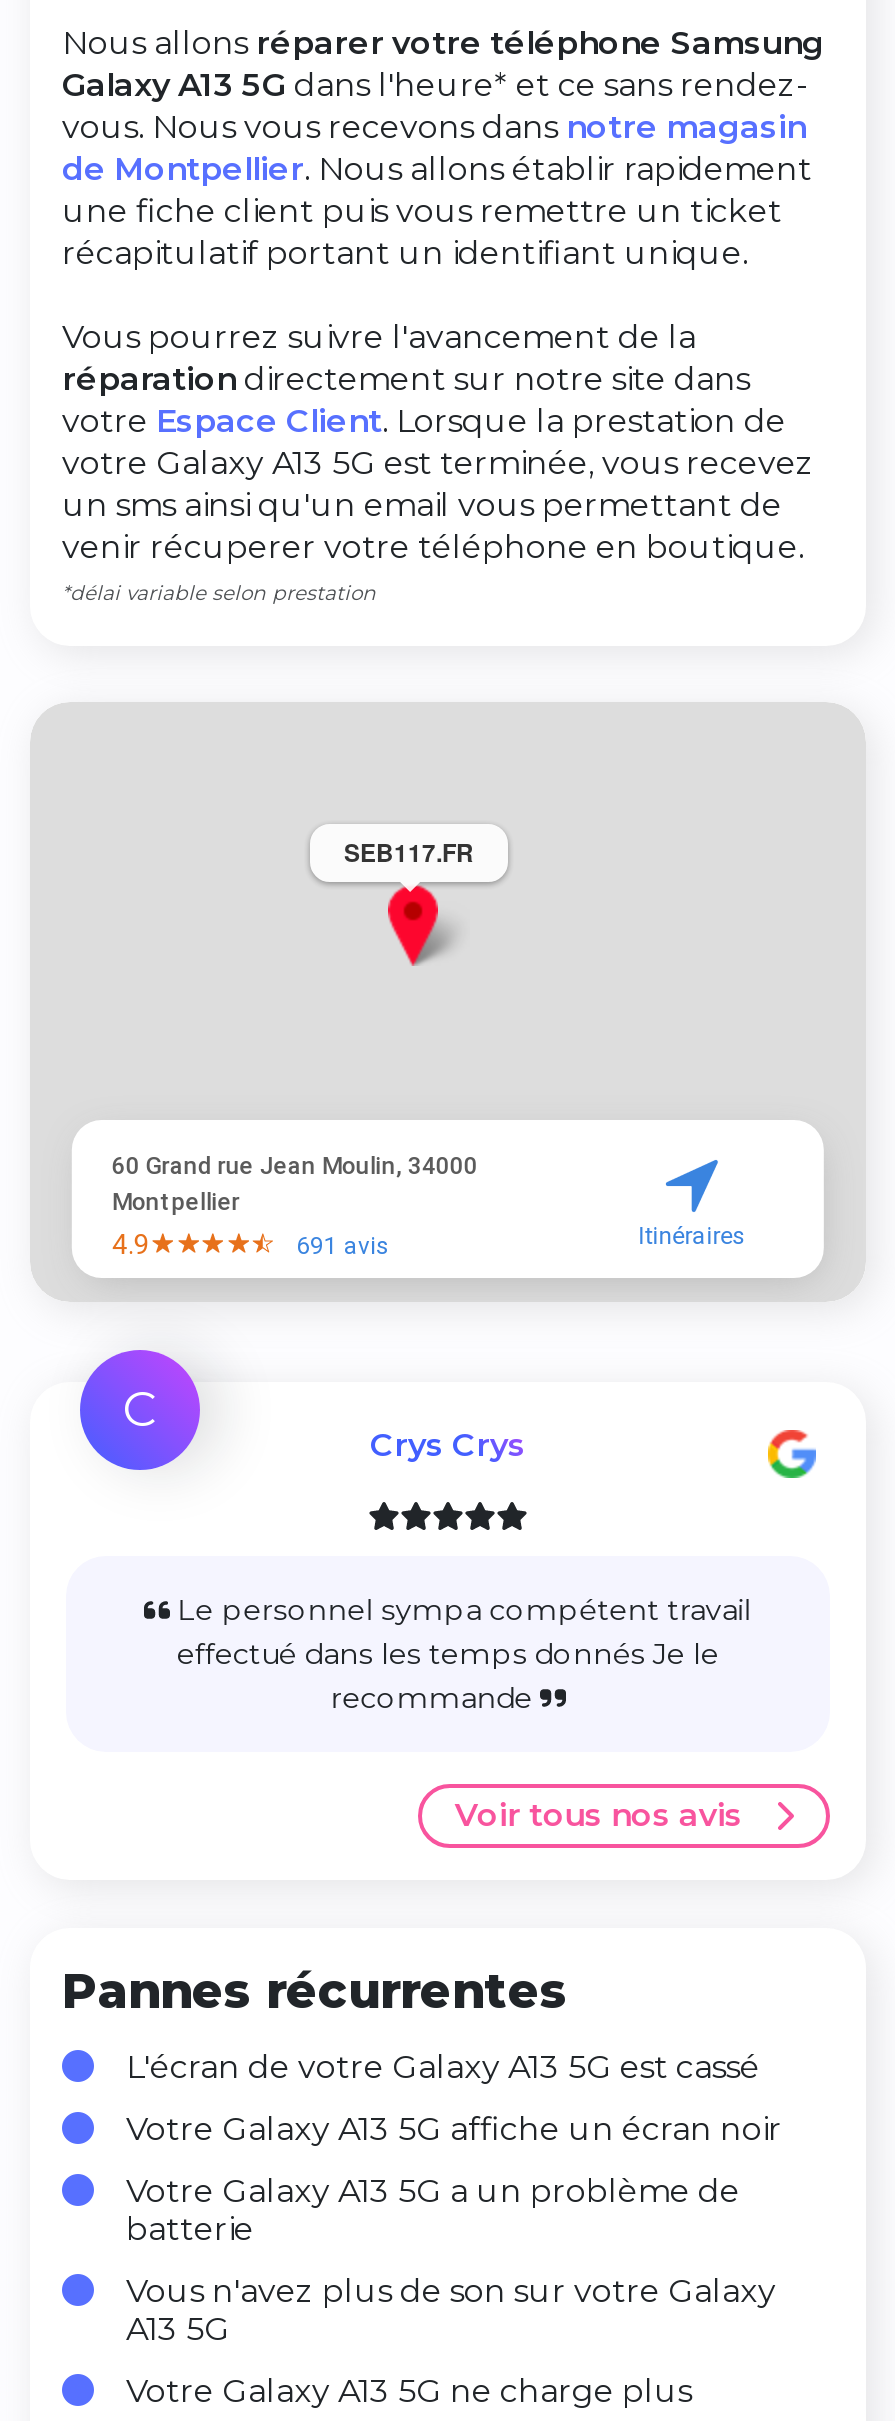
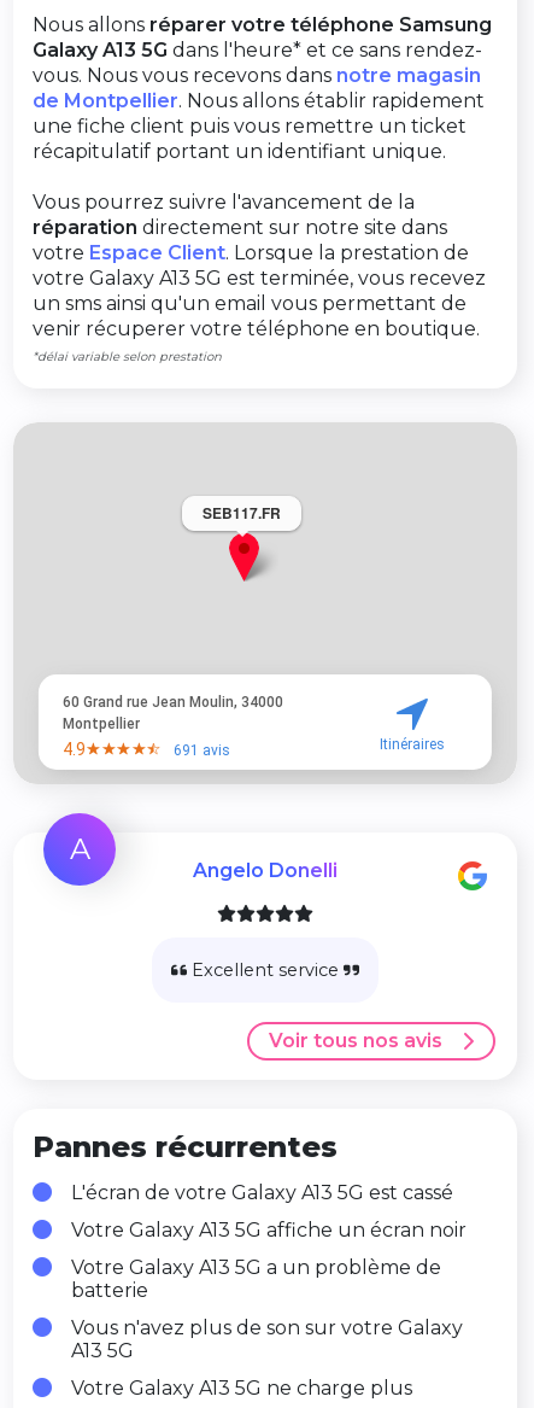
[123,1380,526,1465] C | Crys Crys -> [69,831,338,882] A | Angelo Donelli
[170,1593,752,1717] Le personnel sympa compétent travail | effectué dans les temps donnés Je le | recommande -> [187,960,344,981] Excellent service

